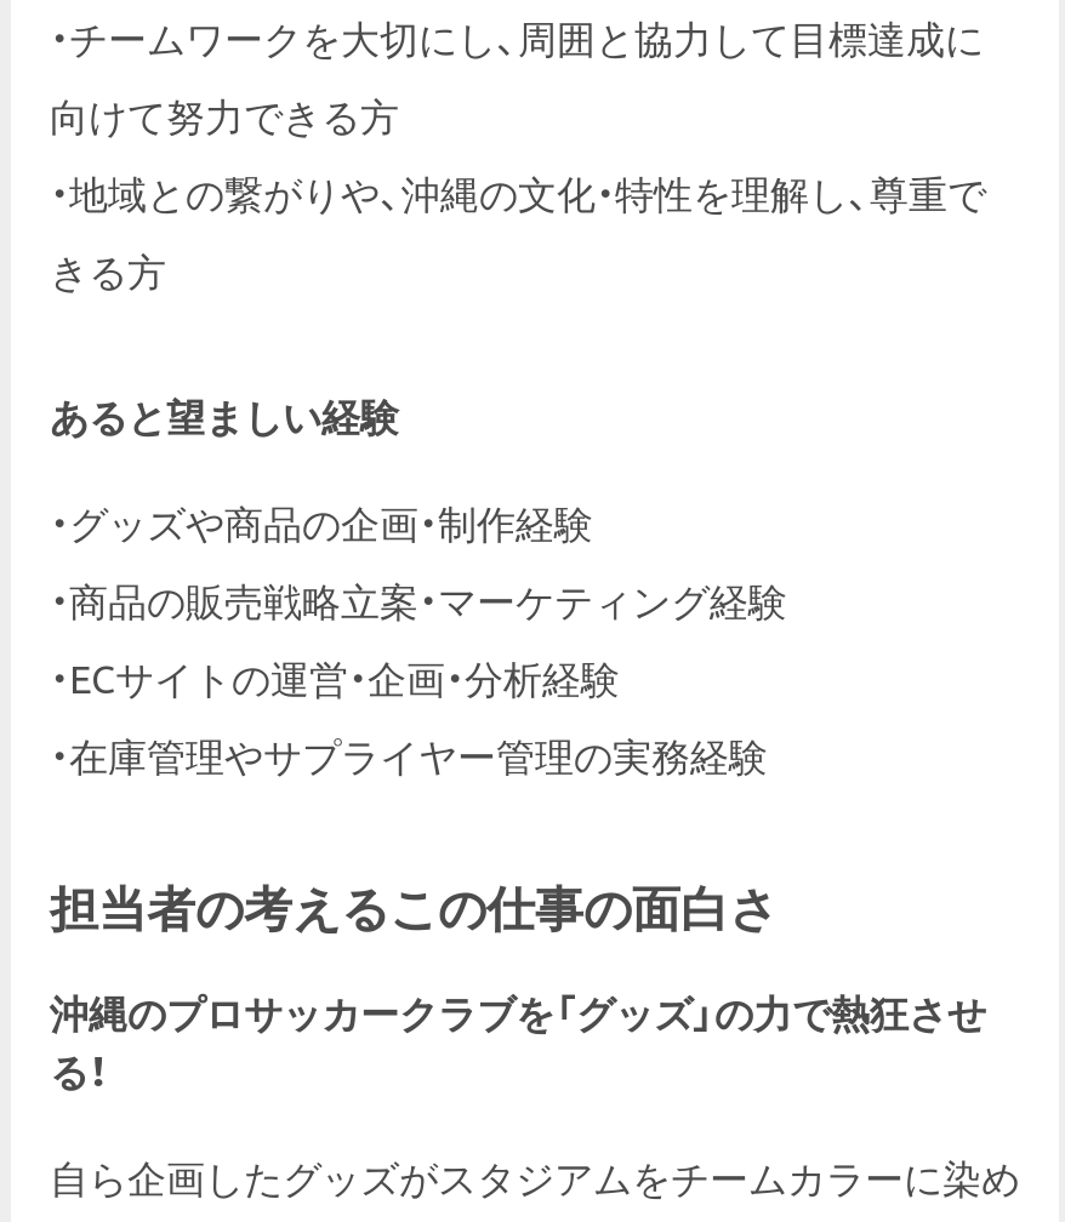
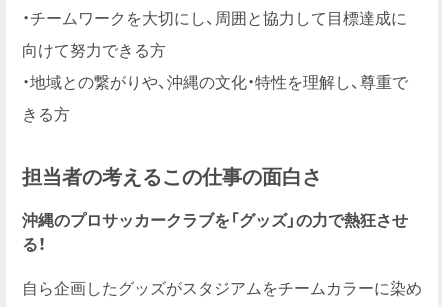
[50,395,787,778] あると望ましい経験 | ・グッズや商品の企画・制作経験 | ・商品の販売戦略立案・マーケティング経験 | ・ECサイトの運営・企画・分析経験 | ・在庫管理やサプライヤー管理の実務経験 -> none

